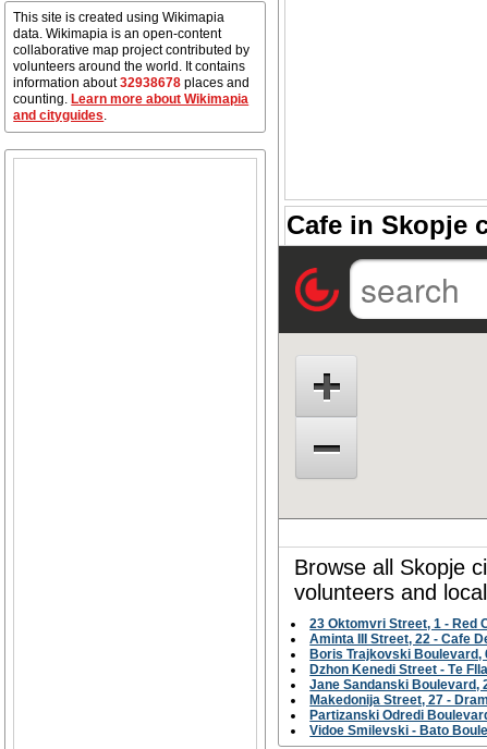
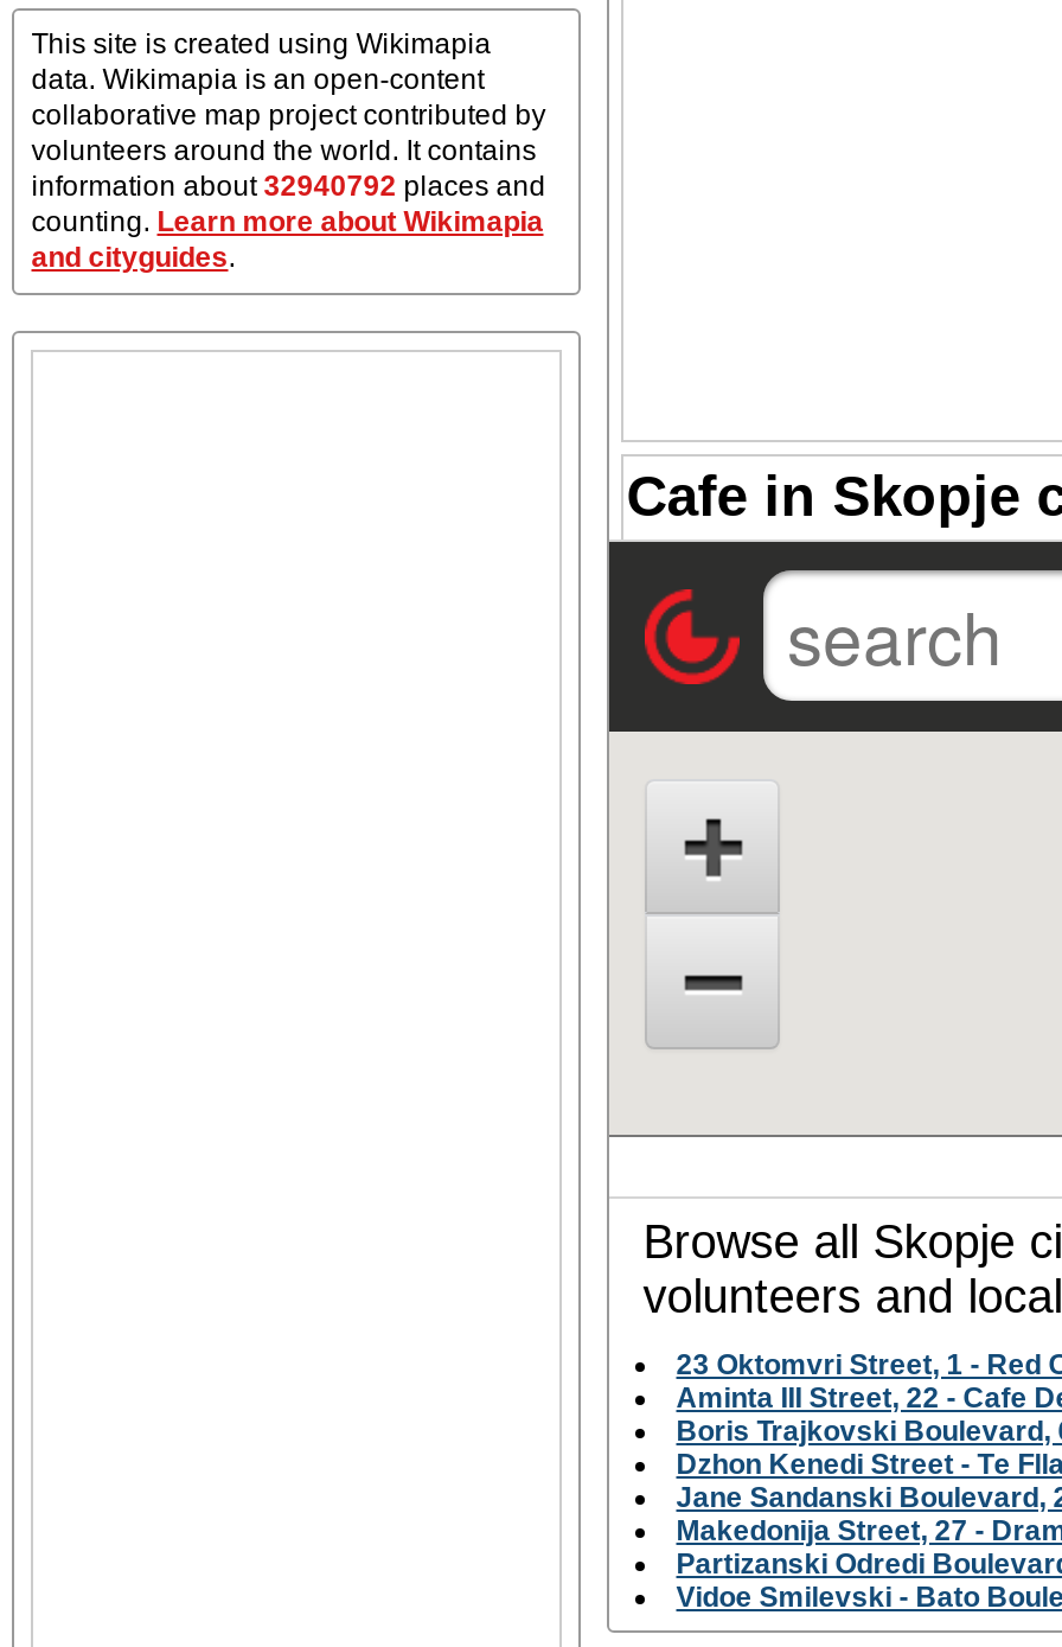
[13,75,250,90] information about 32938678 places and -> [31,170,546,203] information about 32940792 places and

